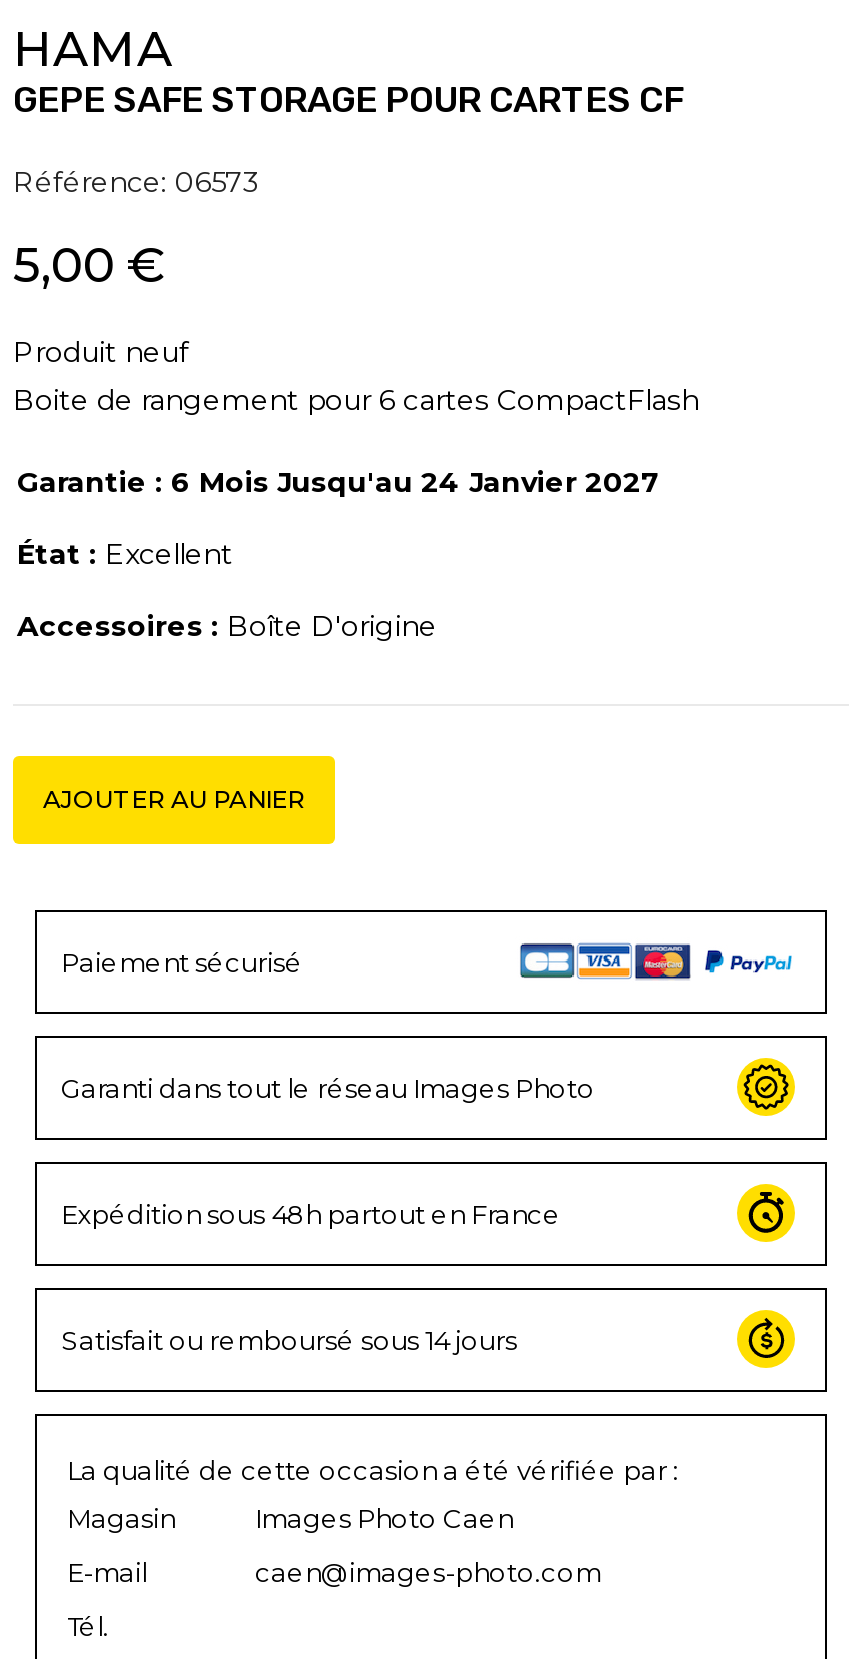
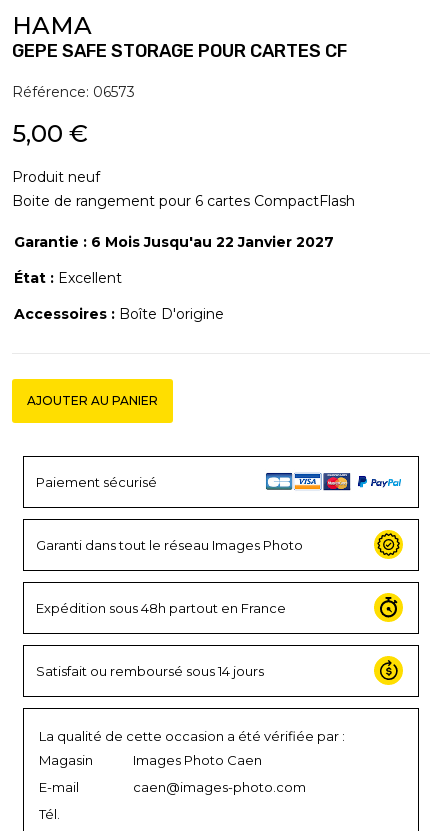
[17,464,661,500] Garantie : 6 Mois Jusqu'au 24 Janvier 2027 -> [14,233,334,251] Garantie : 6 Mois Jusqu'au 22 Janvier 2027

